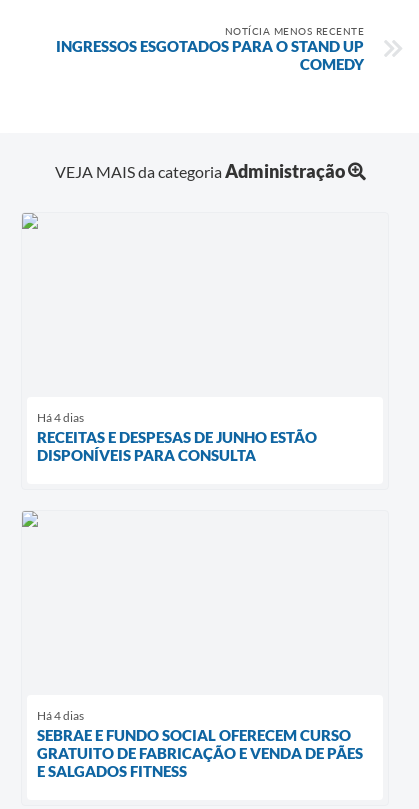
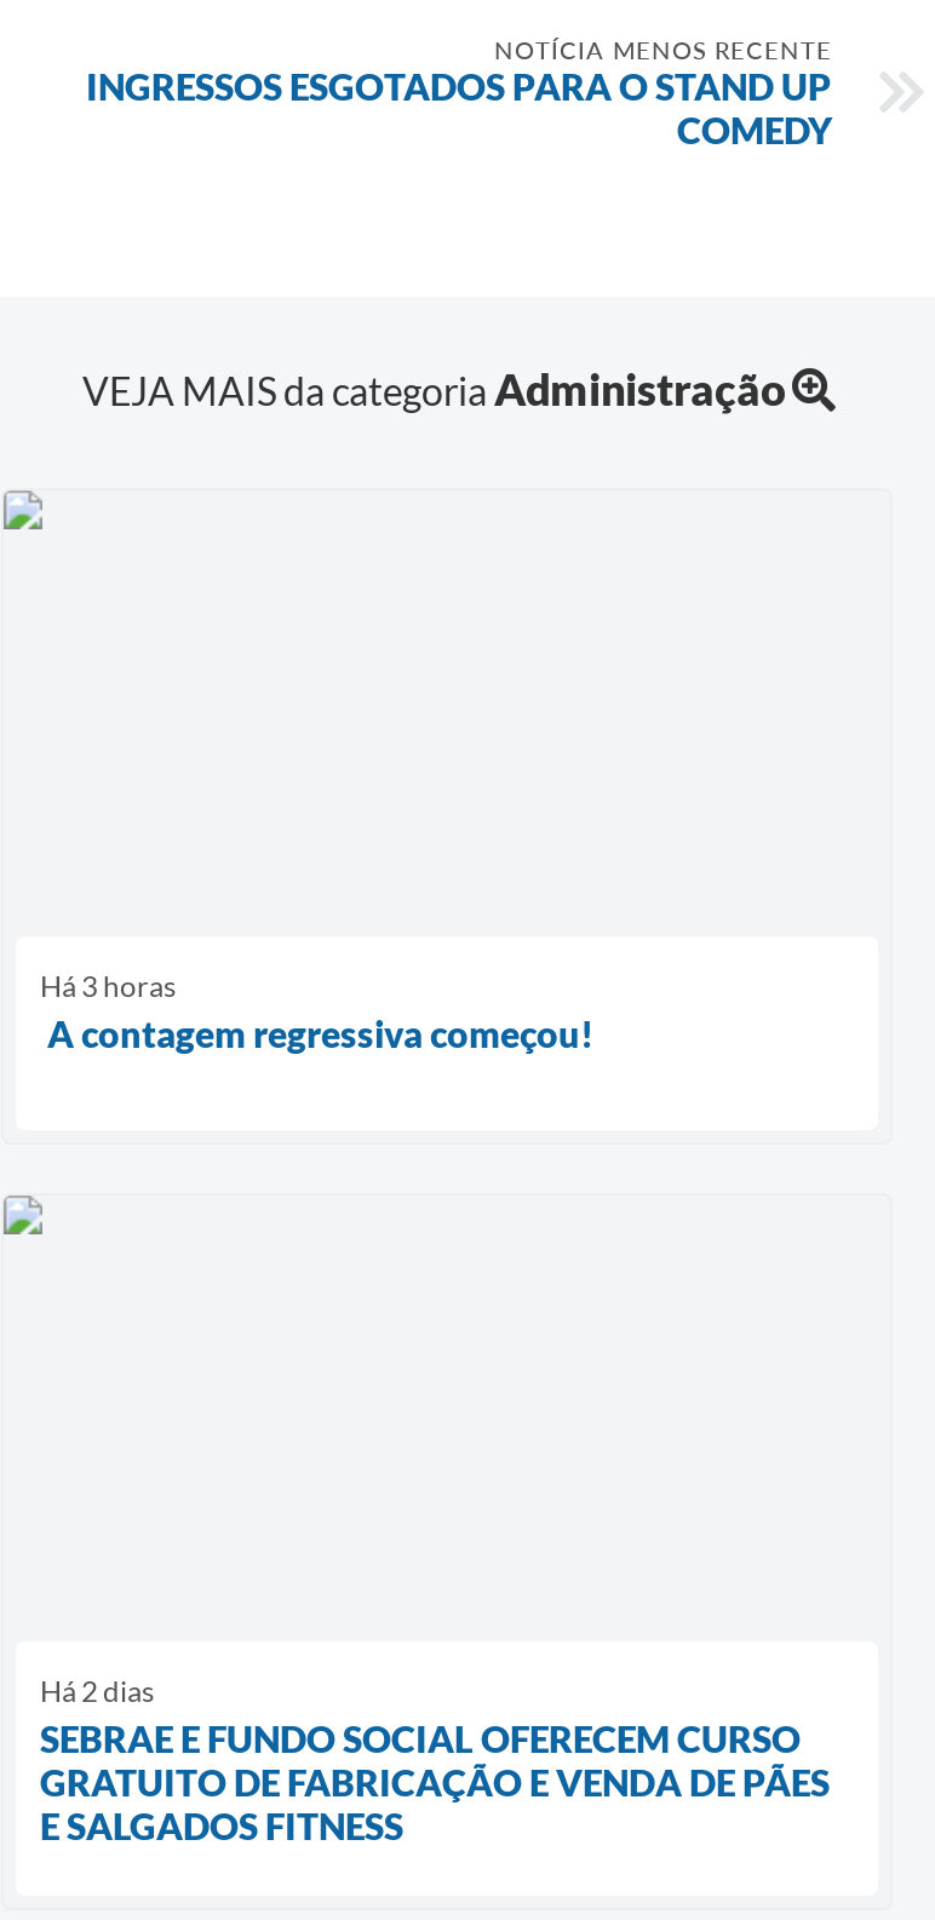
[37,410,317,464] Há 4 dias | RECEITAS E DESPESAS DE JUNHO ESTÃO | DISPONÍVEIS PARA CONSULTA -> [40,969,602,1056] Há 3 horas | A contagem regressiva começou!
[37,708,84,723] Há 4 dias -> [40,1674,154,1710] Há 2 dias

